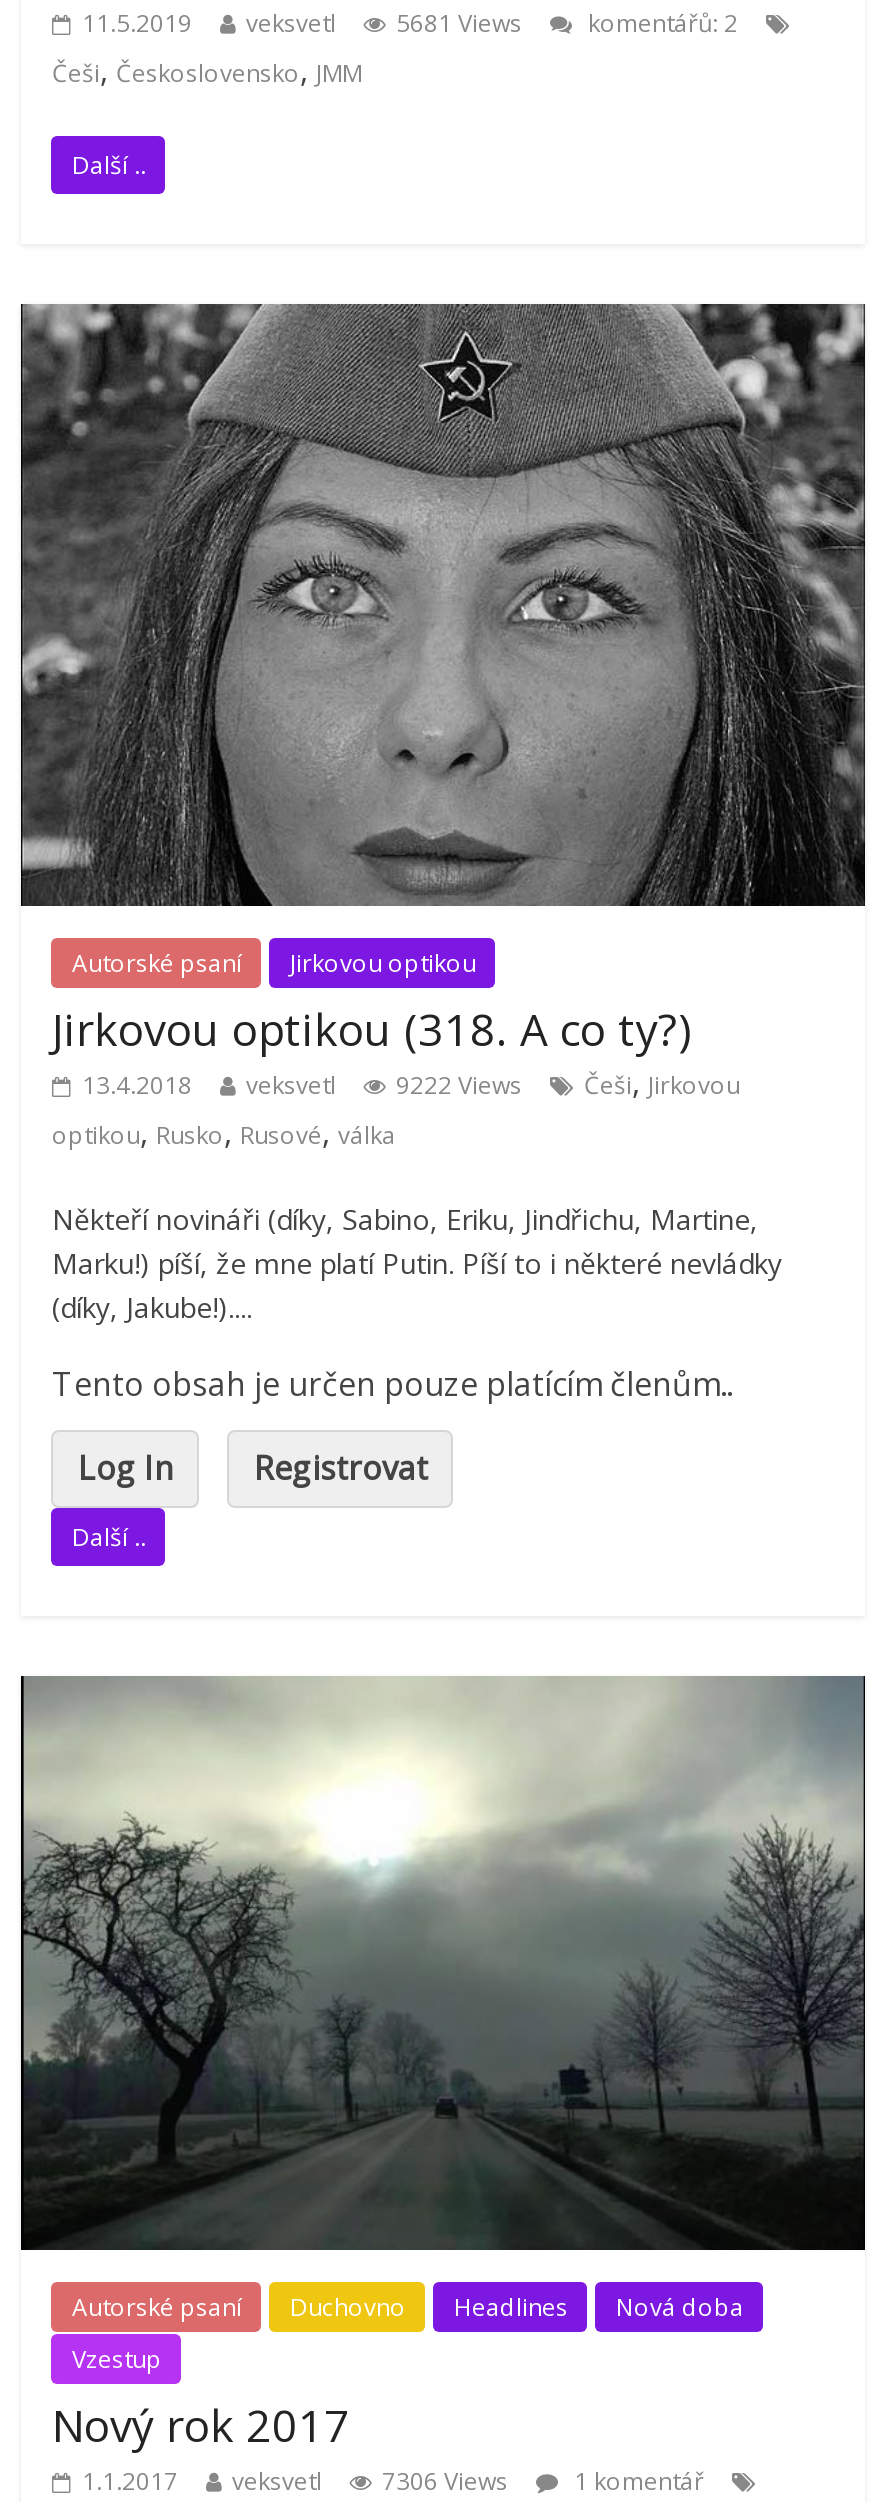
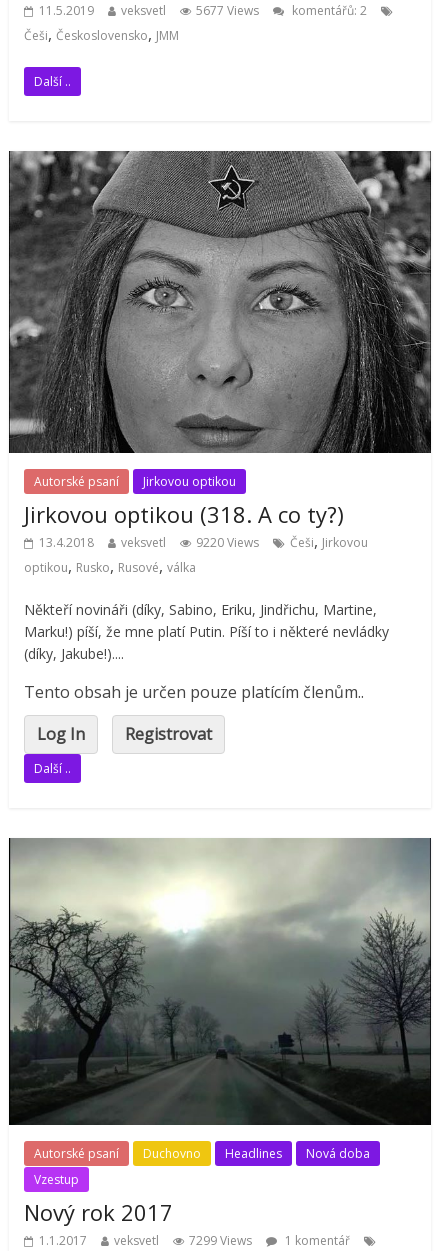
[82,5,738,39] 11.5.2019 veksvetl 5681 Views komentářů: 2 -> [39,2,367,19] 11.5.2019 veksvetl 5677 Views komentářů: 2
[82,1059,740,1103] 13.4.2018 veksvetl 9222 Views Češi, Jirkovou -> [39,530,368,552] 13.4.2018 veksvetl 9220 Views Češi, Jirkovou
[82,2464,704,2498] 1.1.2017 veksvetl 7306 Views 1 komentář -> [39,1232,350,1249] 1.1.2017 veksvetl 7299 Views 1 komentář

